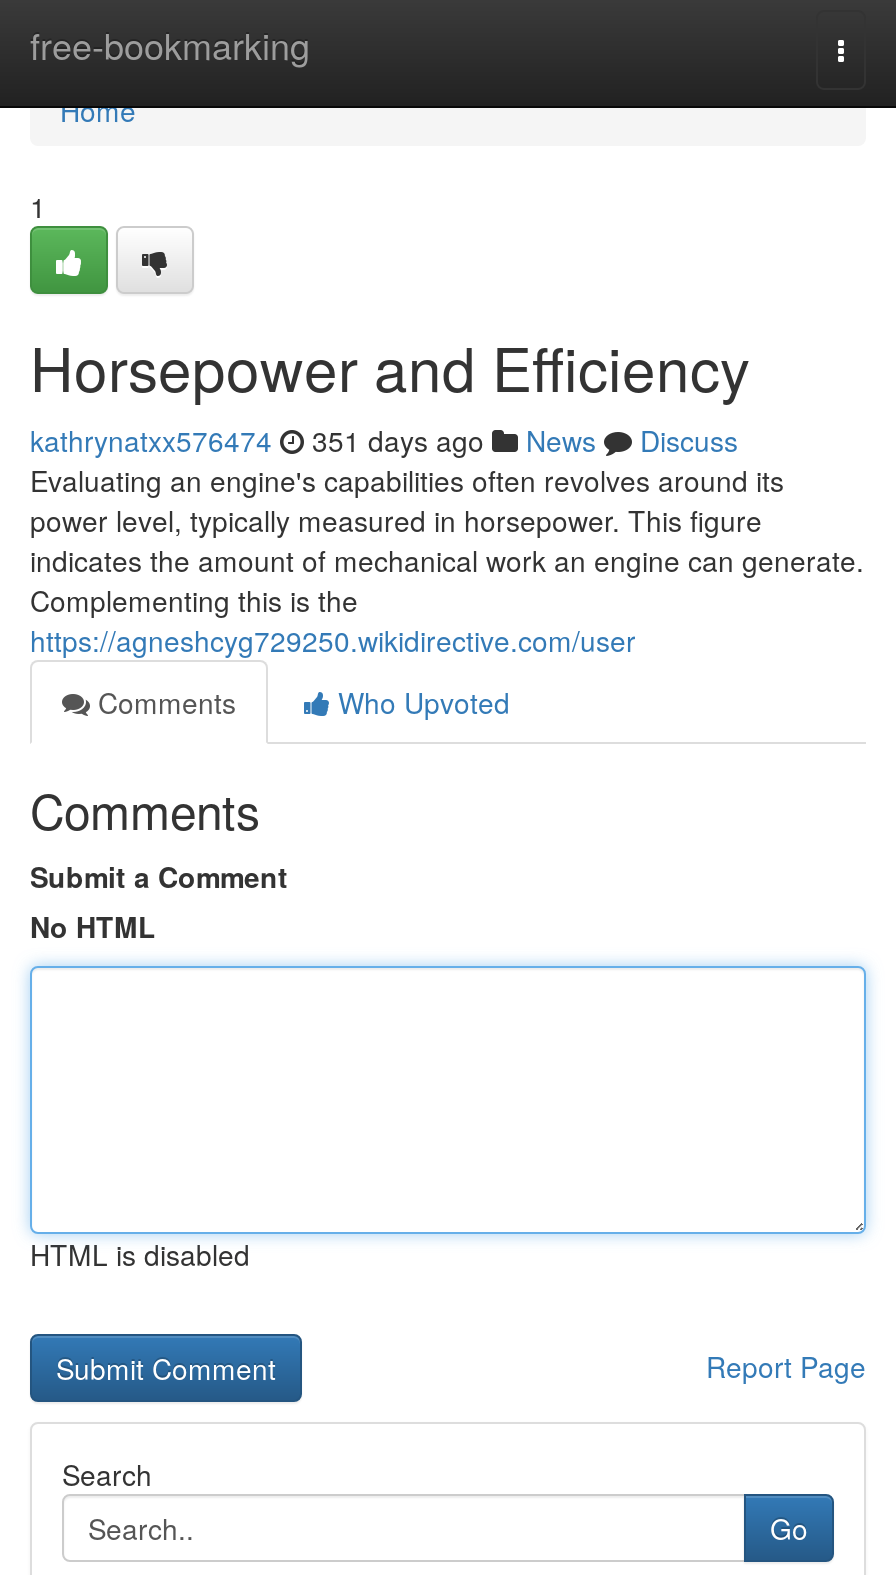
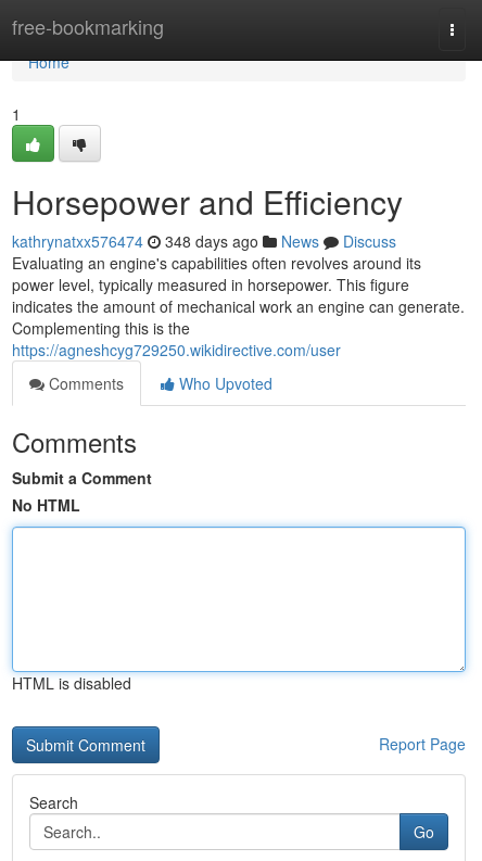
[30,420,738,460] kathrynatxx576474 351 days ago News Discuss -> [12,230,396,252] kathrynatxx576474 348 days ago News Discuss

